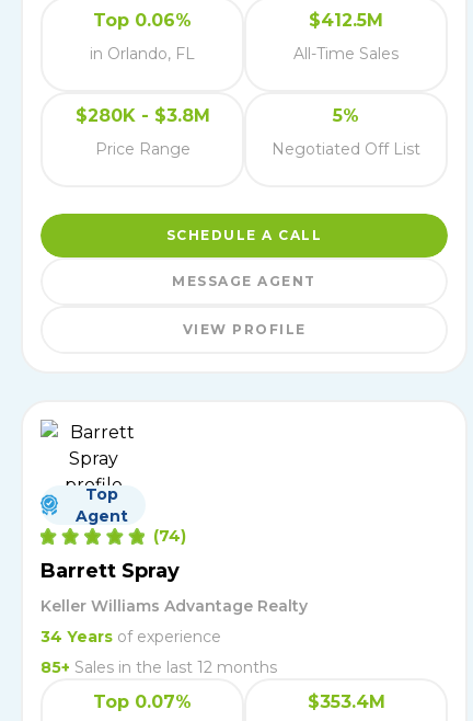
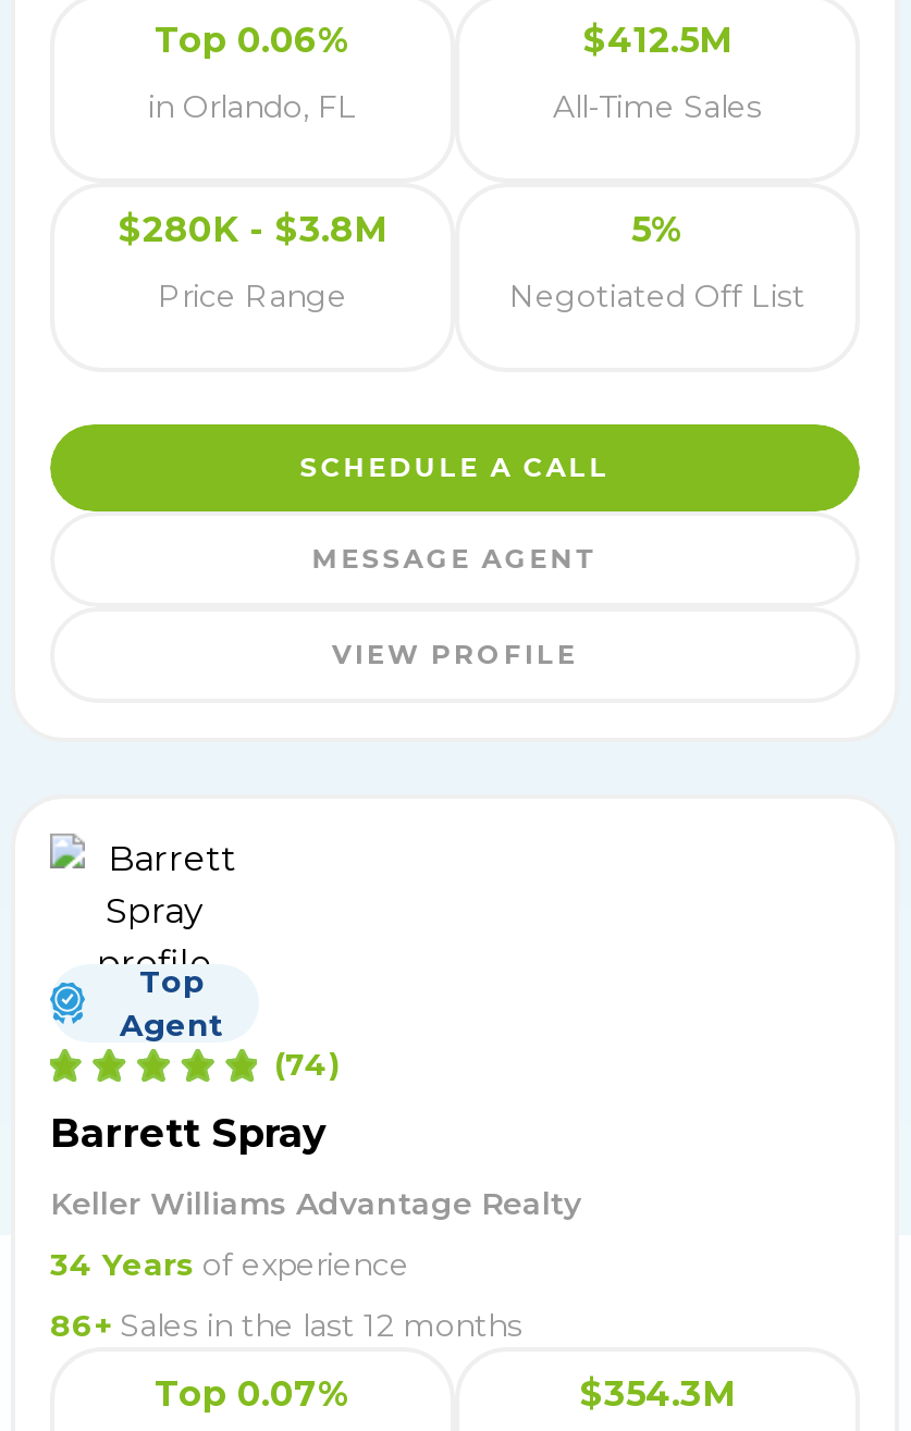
[41,657,277,677] 85+ Sales in the last 12 months -> [50,1306,522,1345] 86+ Sales in the last 12 months
[307,691,385,712] $353.4M -> [580,1373,735,1415] $354.3M

